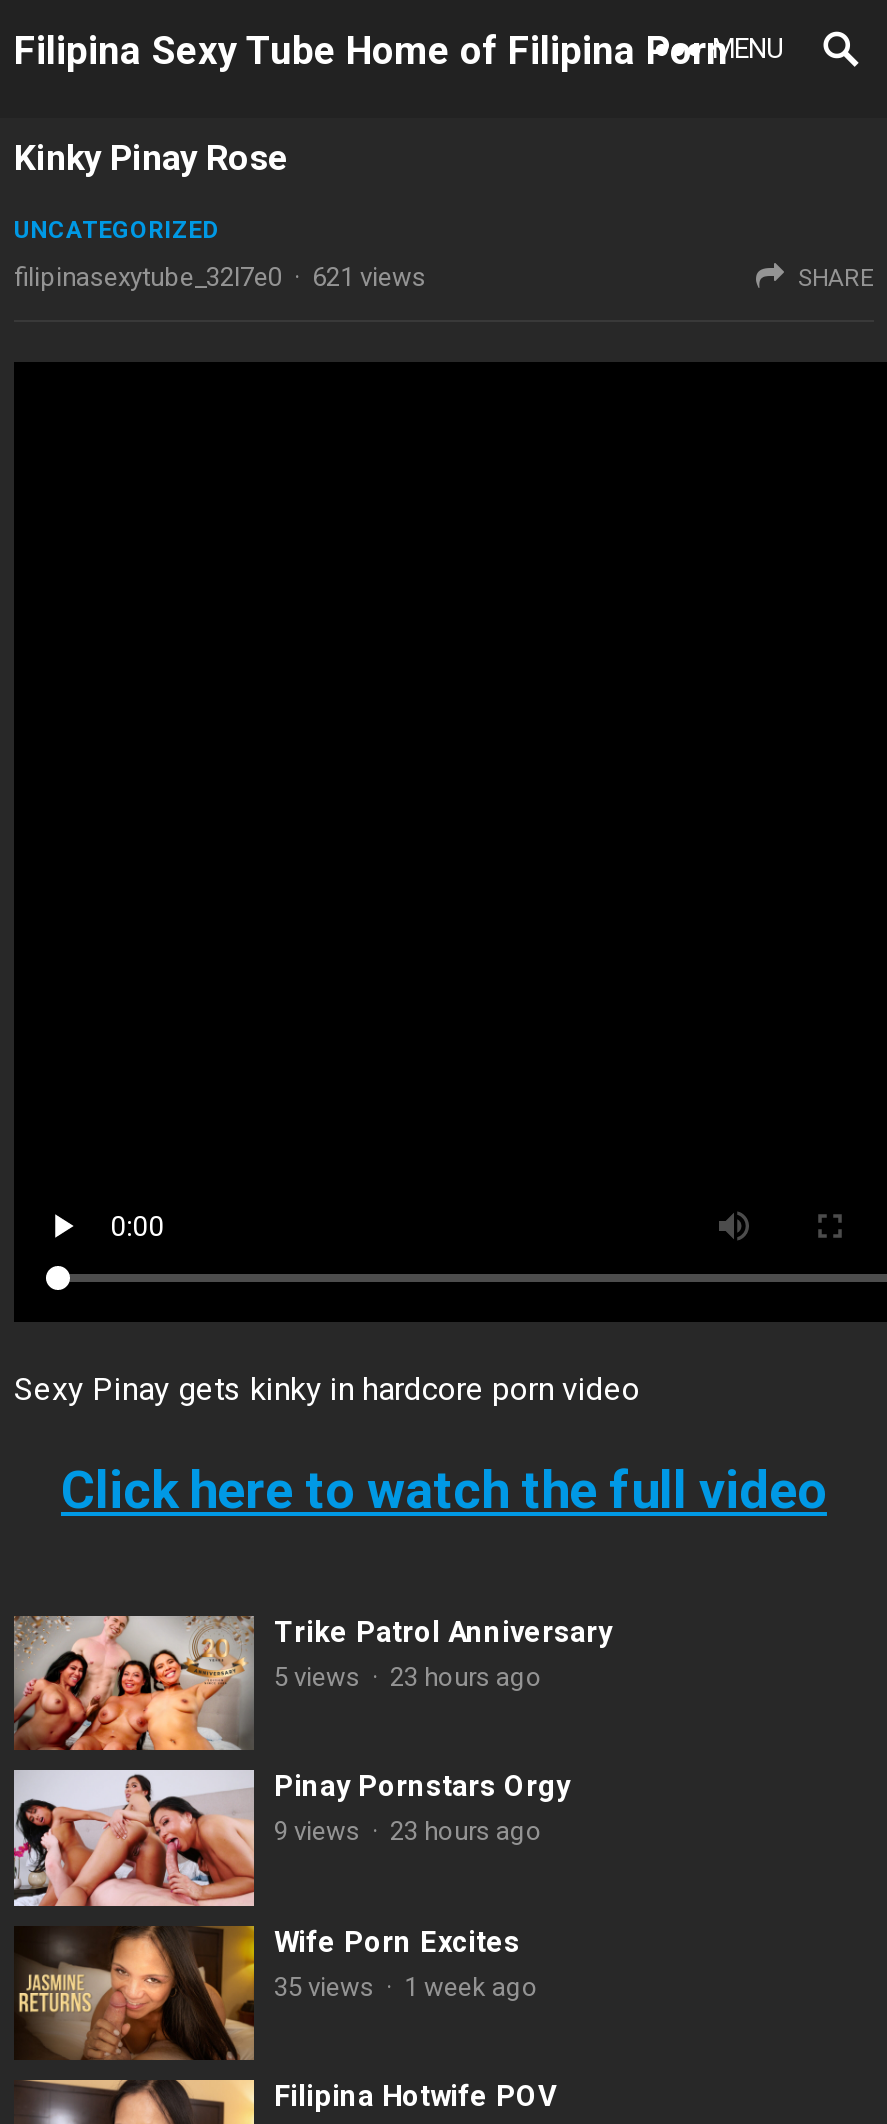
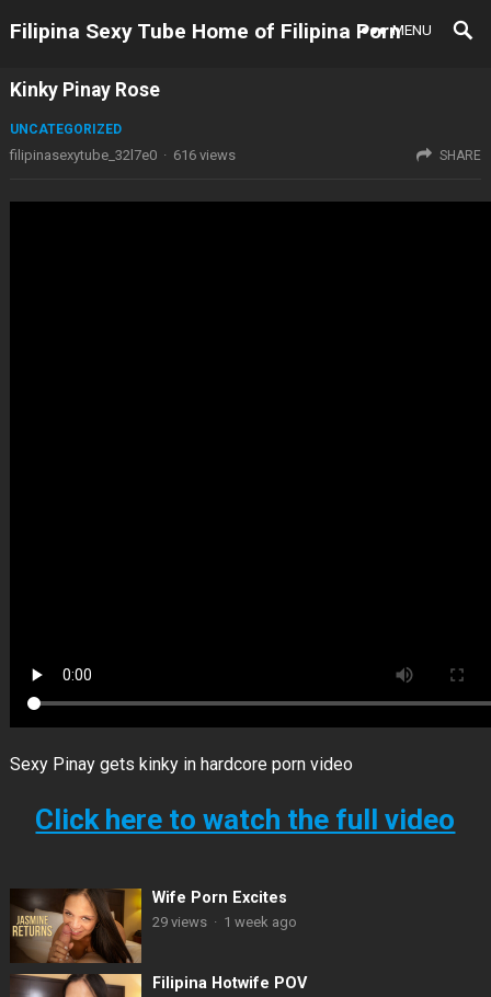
[14,262,426,292] filipinasexytube_32l7e0 · 621 views -> [10,147,236,163] filipinasexytube_32l7e0 · 616 views
[12,1614,612,1847] [image] | Trike Patrol Anniversary | 5 views · 23 hours ago | Pinay Pornstars Orgy | 9 views · 23 hours ago -> none
[12,1768,256,1908] [image] -> none
[274,1972,538,2002] 35 views · 1 week ago -> [152,914,297,930] 29 views · 1 week ago

